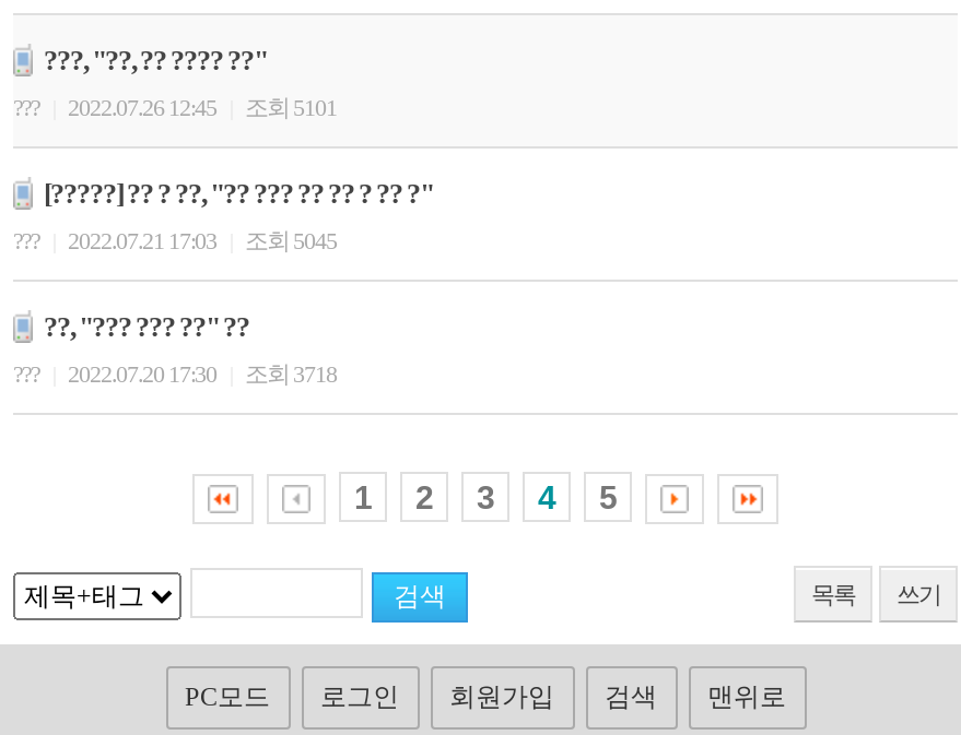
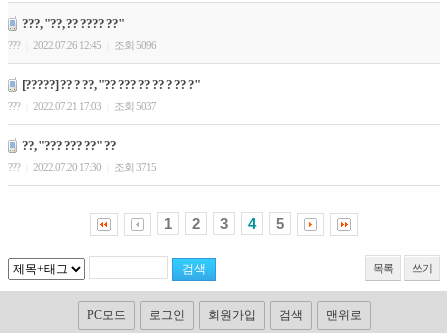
[241,94,337,120] 조회 5101 -> [112,39,156,51] 조회 5096
[241,227,337,253] 조회 5045 -> [112,100,156,112] 조회 5037
[241,360,337,387] 조회 3718 -> [112,161,156,173] 조회 3715

